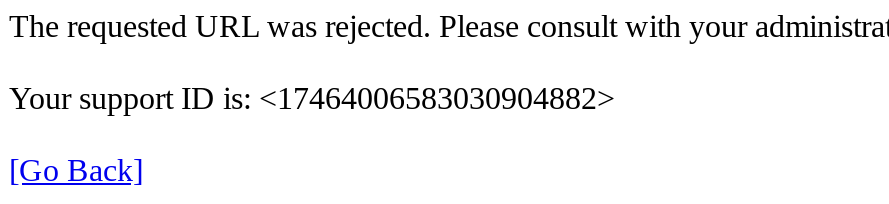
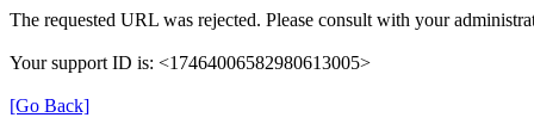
[9,81,615,115] Your support ID is: <17464006583030904882> -> [10,52,371,73] Your support ID is: <17464006582980613005>

